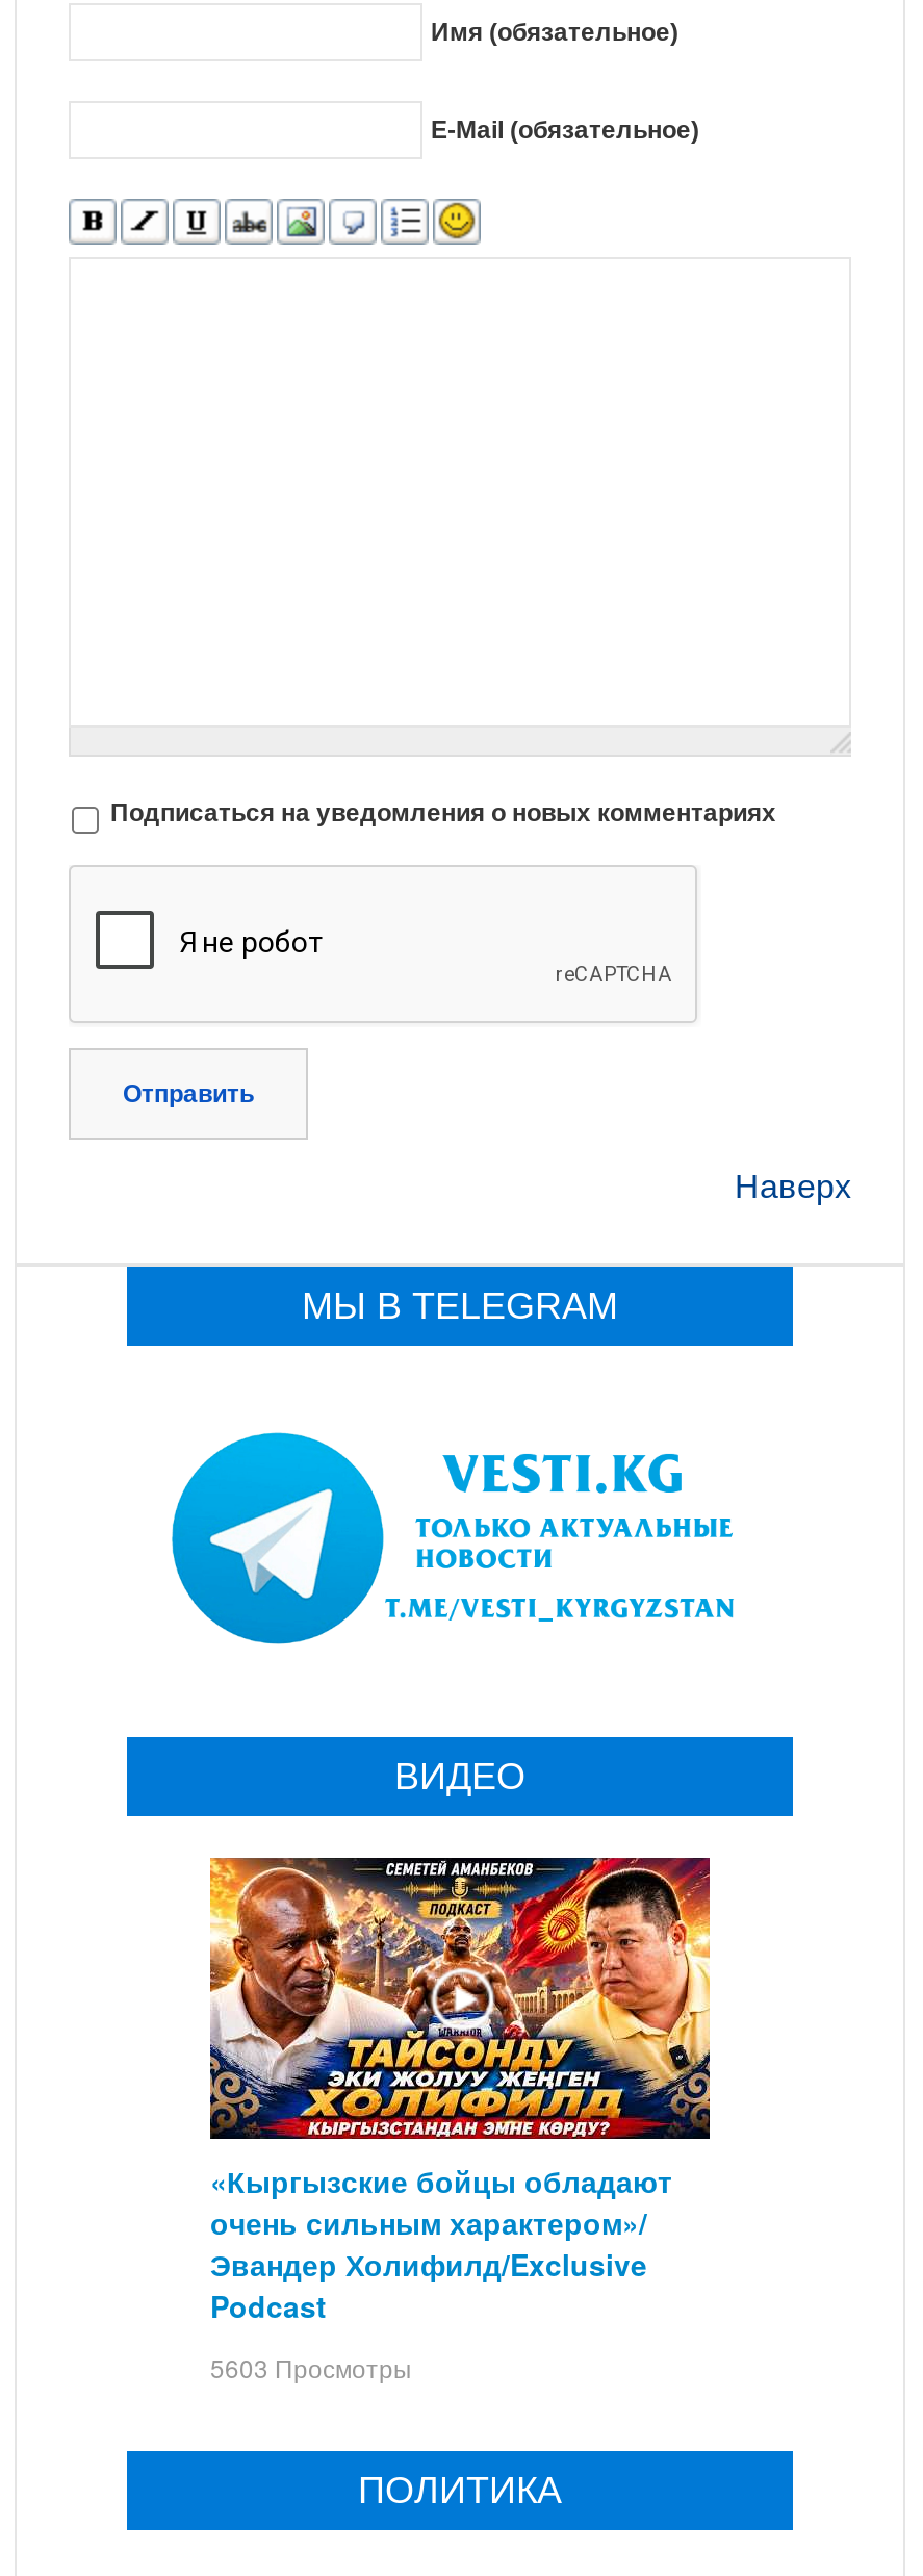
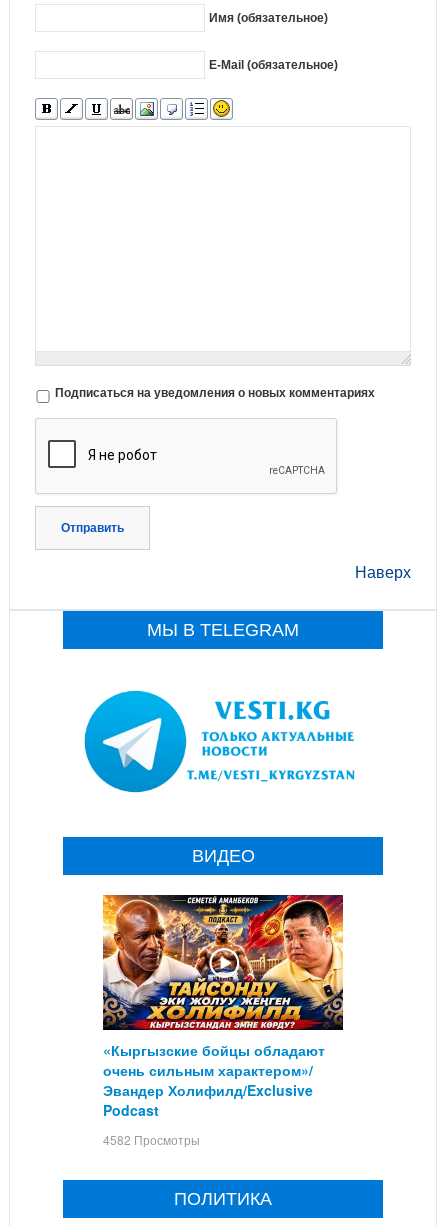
[210,2349,412,2384] 5603 Просмотры -> [103,1131,200,1148] 4582 Просмотры

